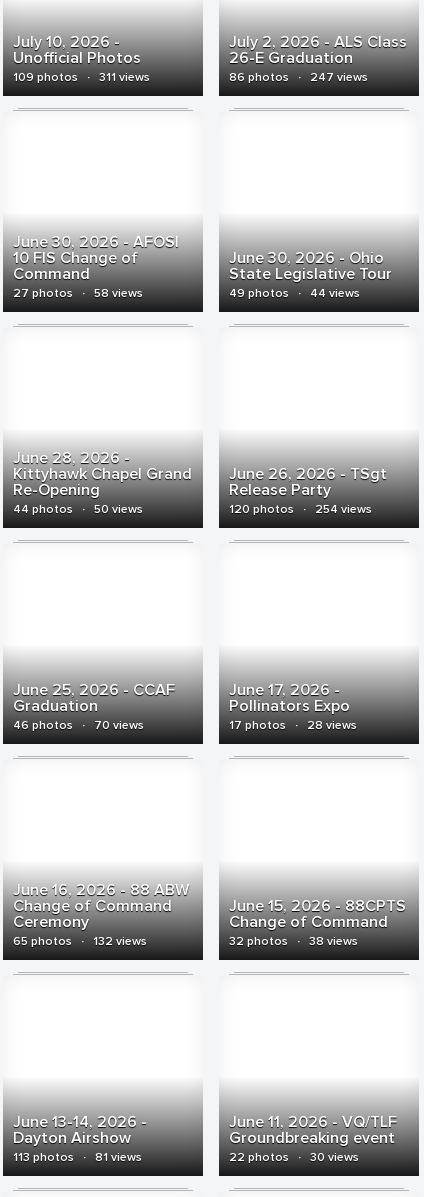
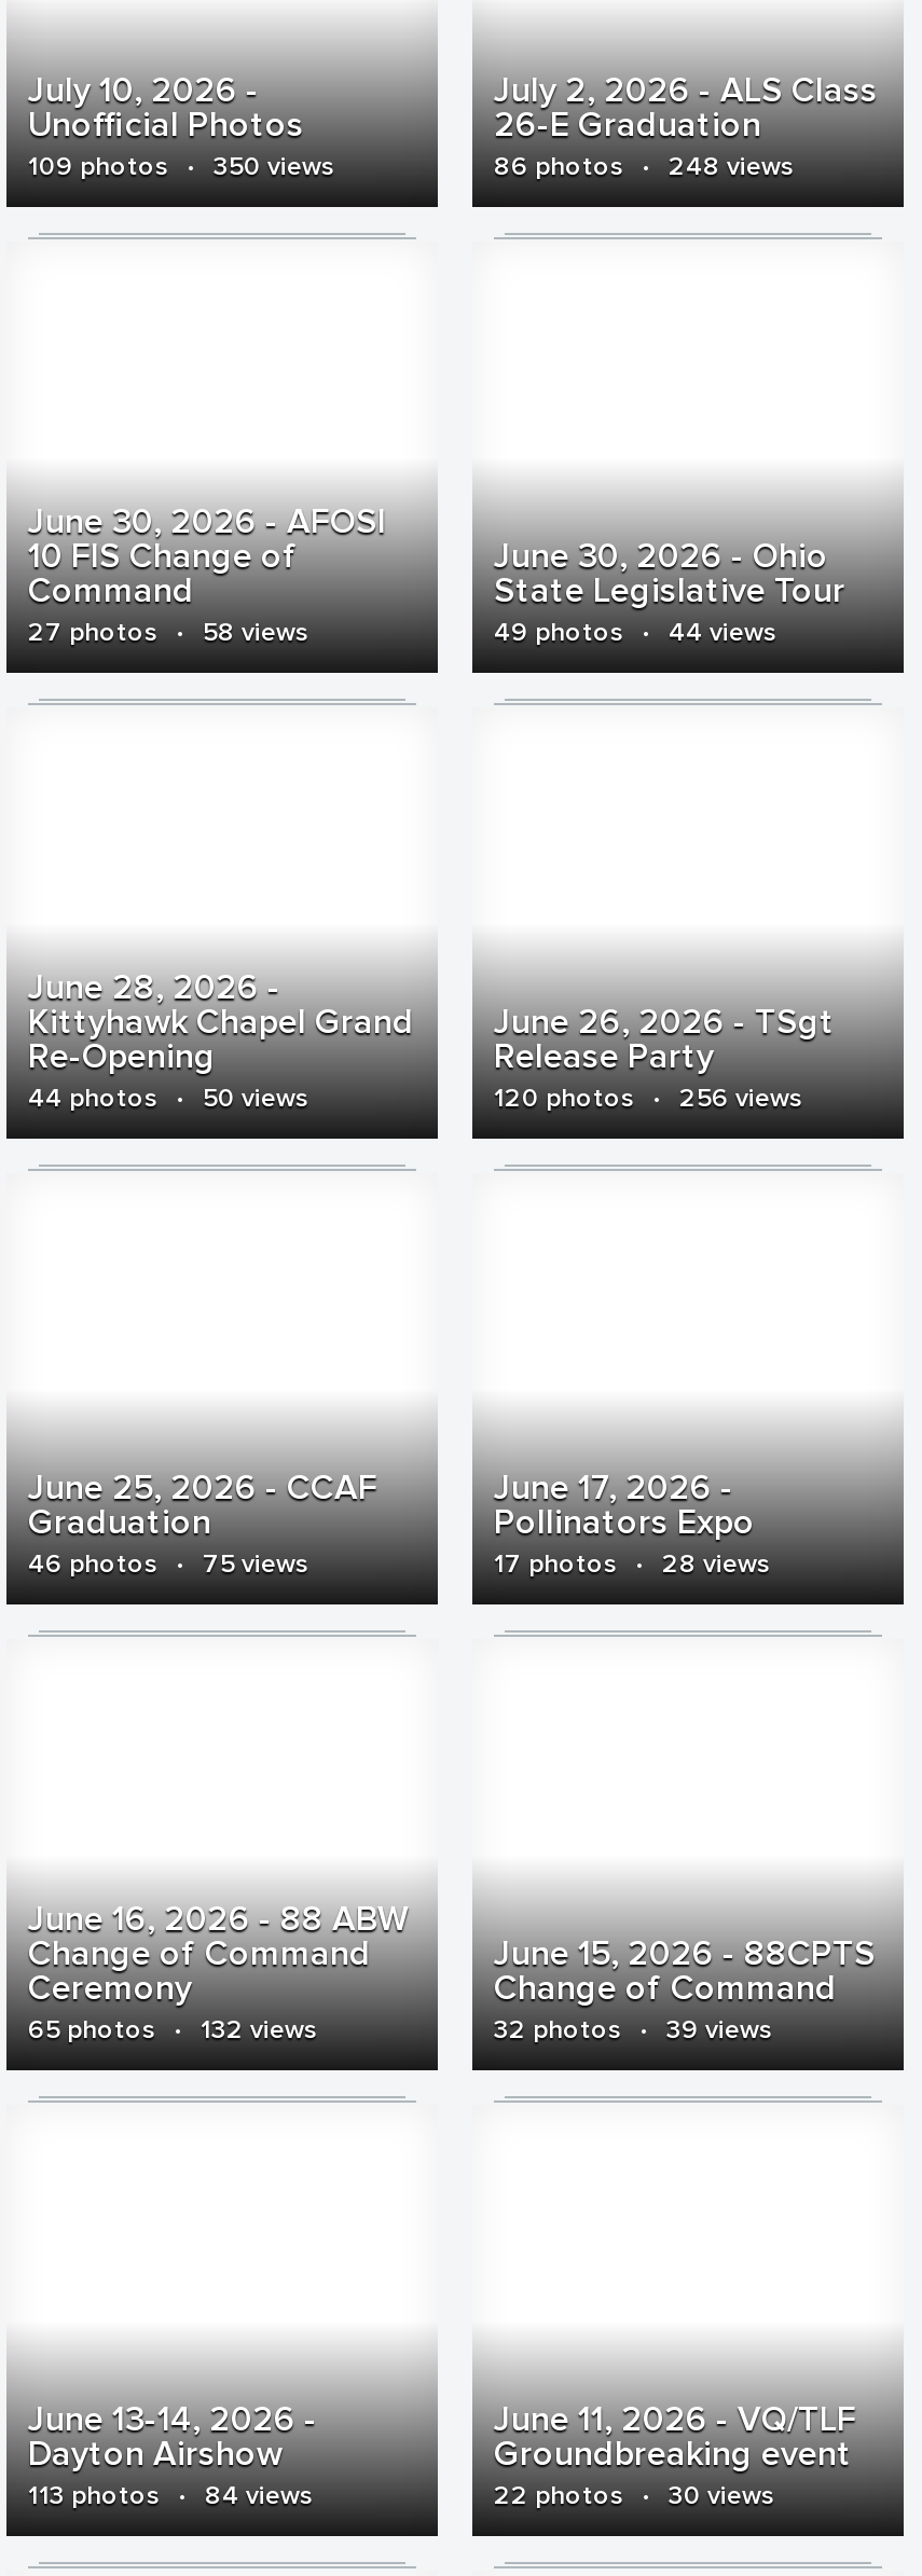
[13,70,150,85] 109 photos · 311 views -> [28,151,334,183] 109 photos · 350 views
[229,70,368,85] 86 photos · 247 views -> [494,151,794,183] 86 photos · 248 views
[229,502,372,517] 120 photos · 254 views -> [494,1083,802,1115] 120 photos · 256 views
[13,718,144,733] 46 photos · 70 views -> [28,1548,308,1581] 46 photos · 75 views
[229,934,358,949] 32 photos · 38 views -> [494,2014,772,2047] 32 photos · 39 views
[13,1150,142,1165] 113 photos · 81 views -> [28,2480,313,2512] 113 photos · 84 views

